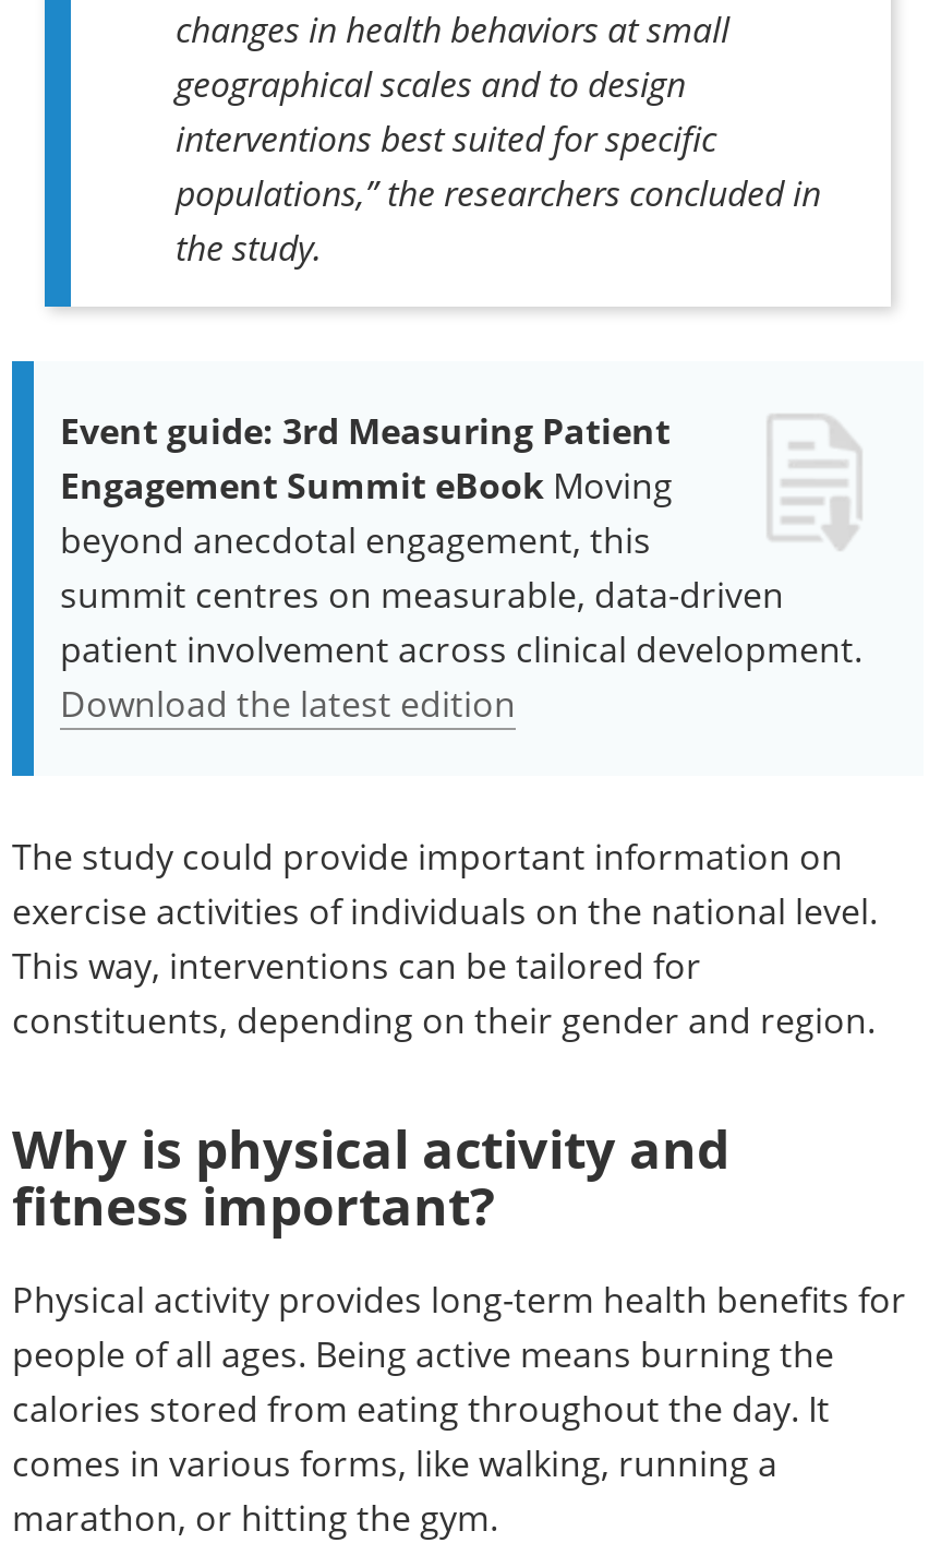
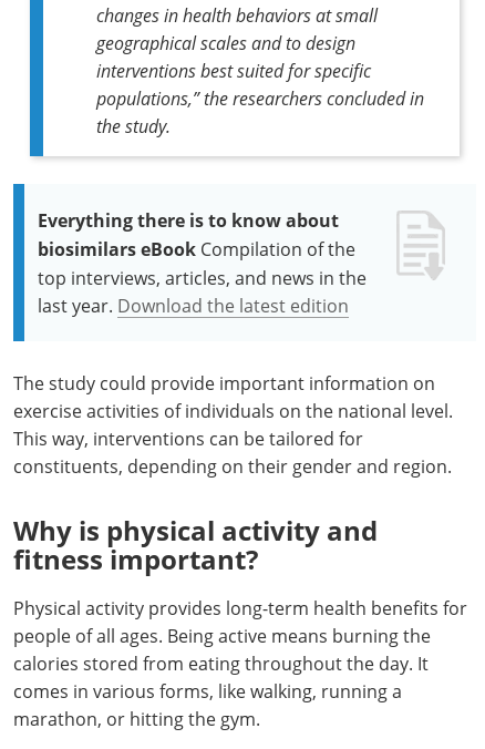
[60,407,862,728] Event guide: 3rd Measuring Patient | Engagement Summit eBook Moving | beyond anecdotal engagement, this | summit centres on measurable, data-driven | patient involvement across clinical development. | Download the latest edition -> [38,208,367,316] Everything there is to know about | biosimilars eBook Compilation of the | top interviews, articles, and news in the | last year. Download the latest edition

